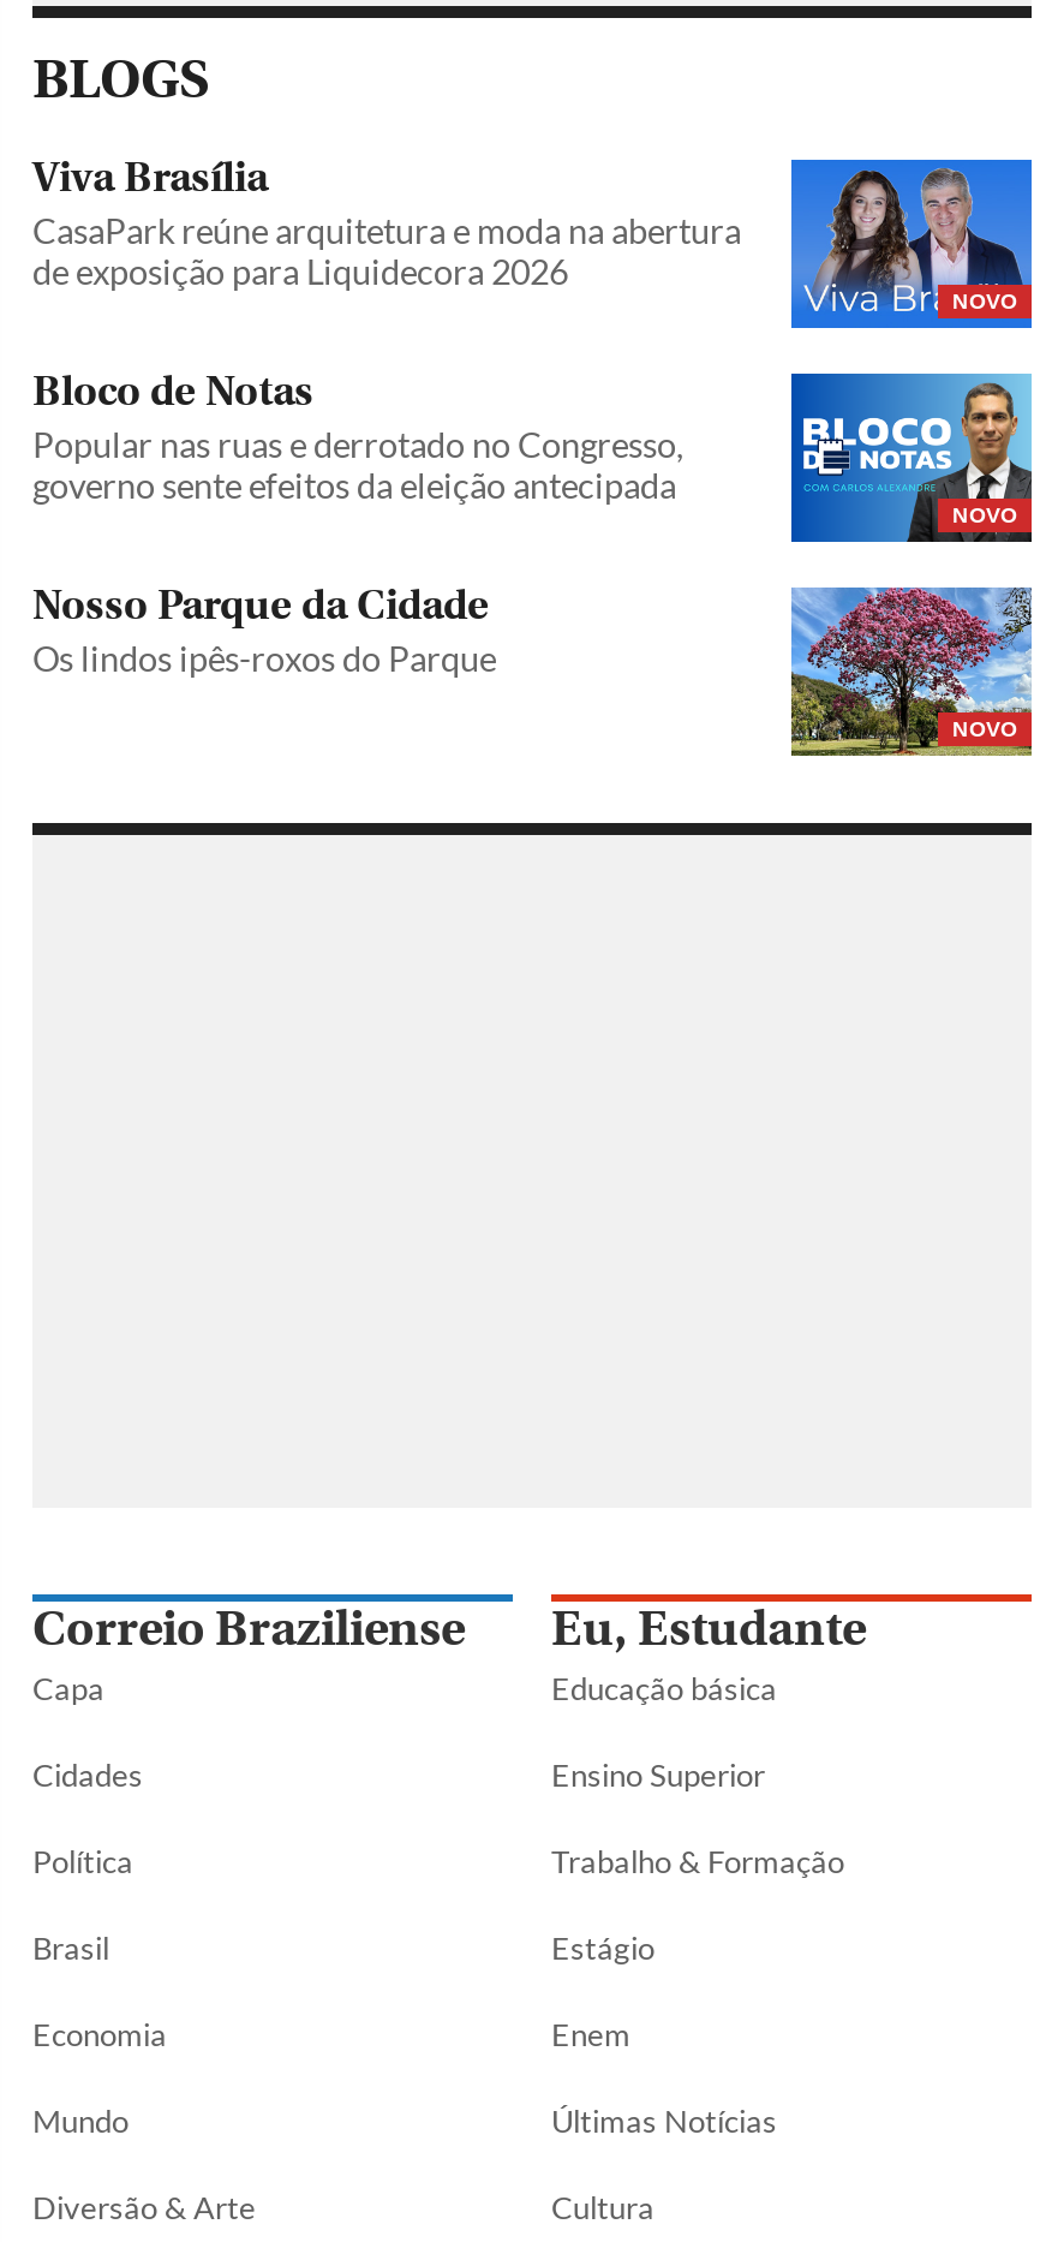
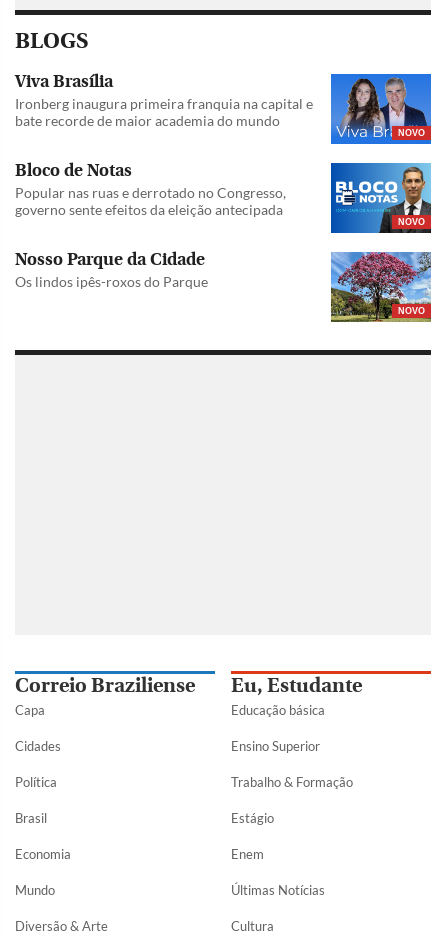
[32,209,741,291] CasaPark reúne arquitetura e moda na abertura | de exposição para Liquidecora 2026 -> [15,95,313,129] Ironberg inaugura primeira franquia na capital e | bate recorde de maior academia do mundo

